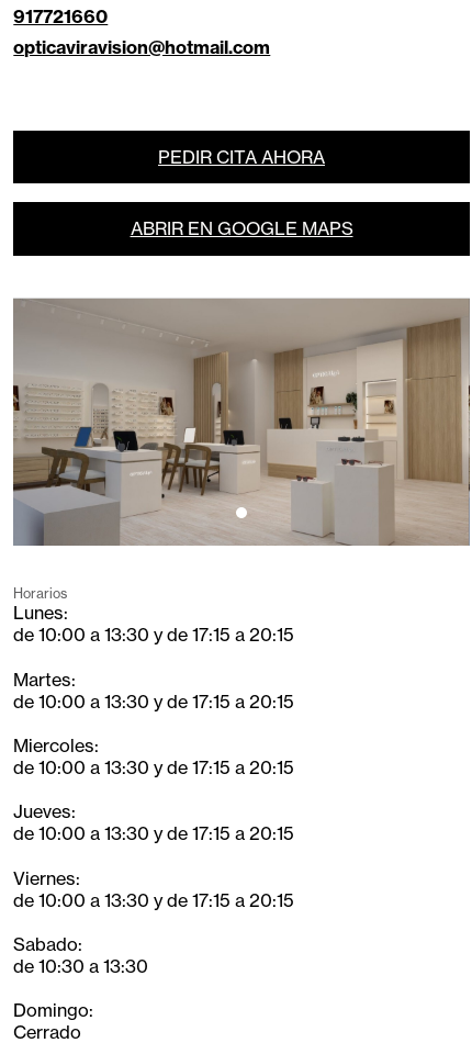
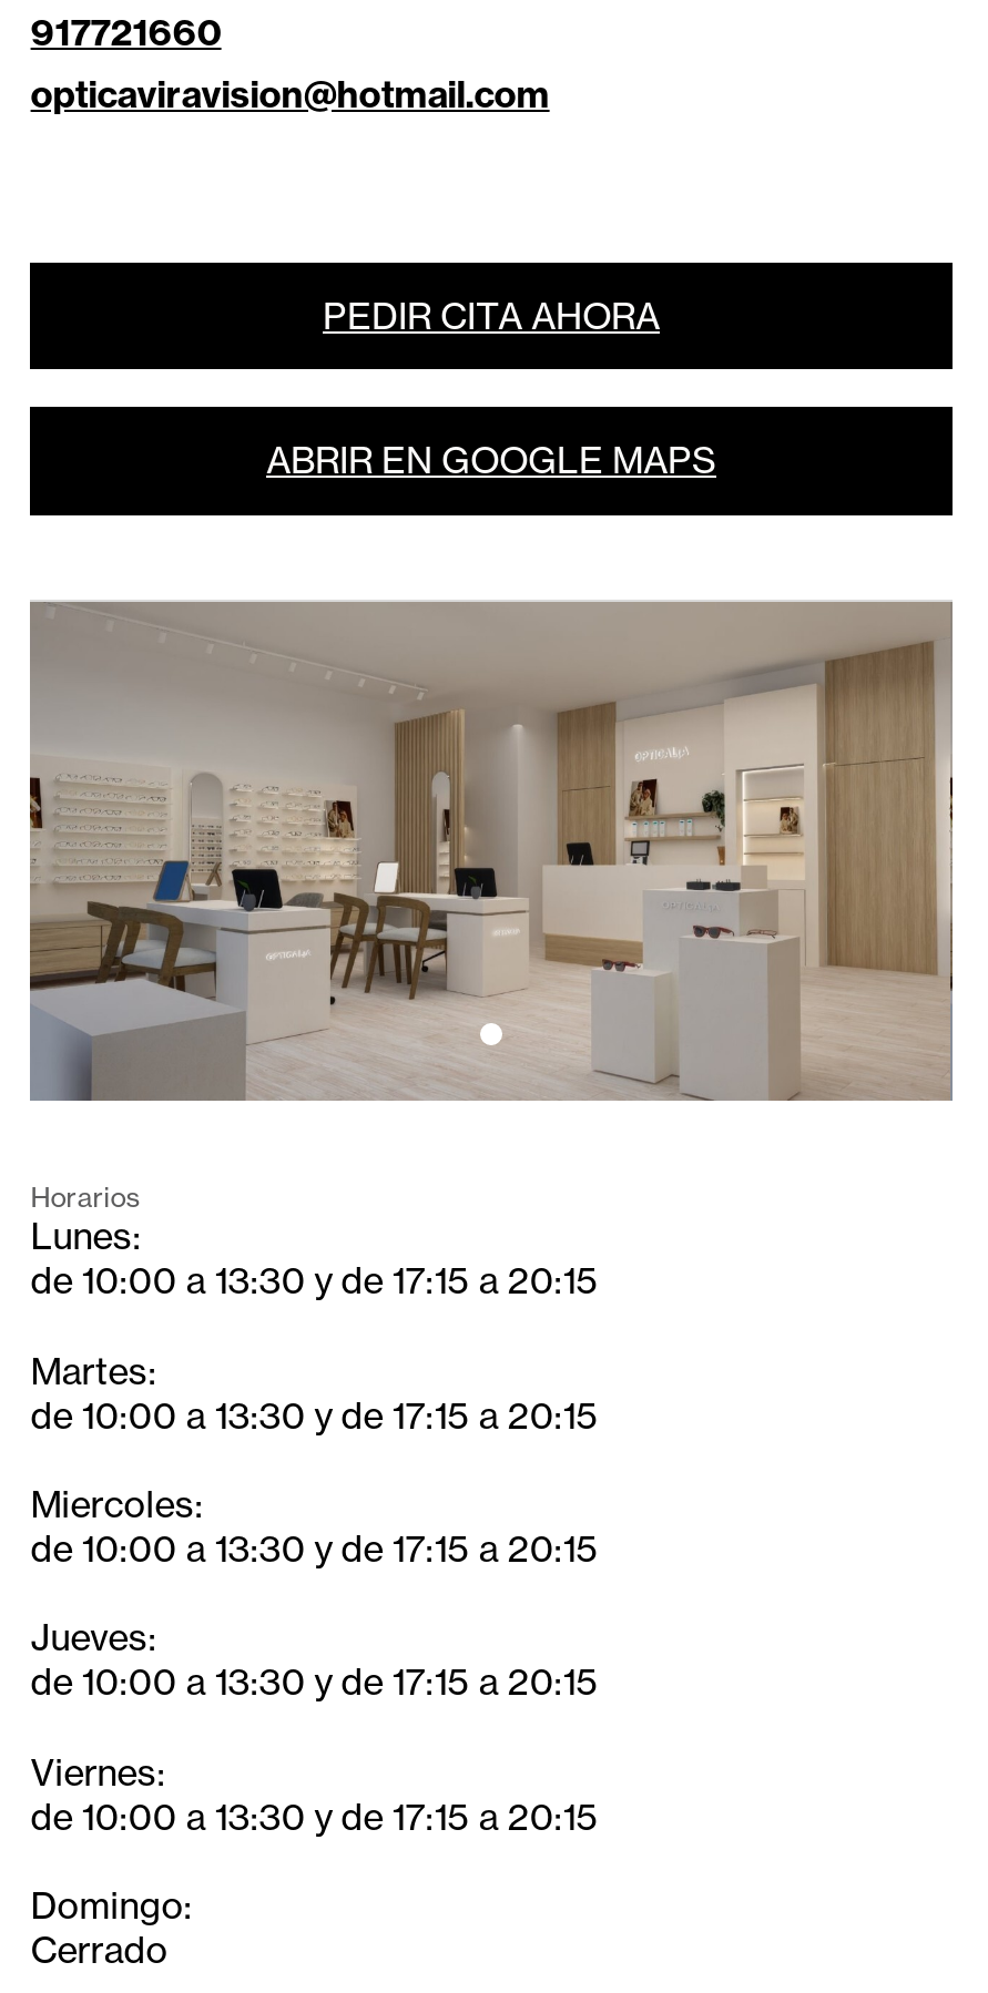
[14,933,149,977] Sabado: | de 10:30 a 13:30 -> none

